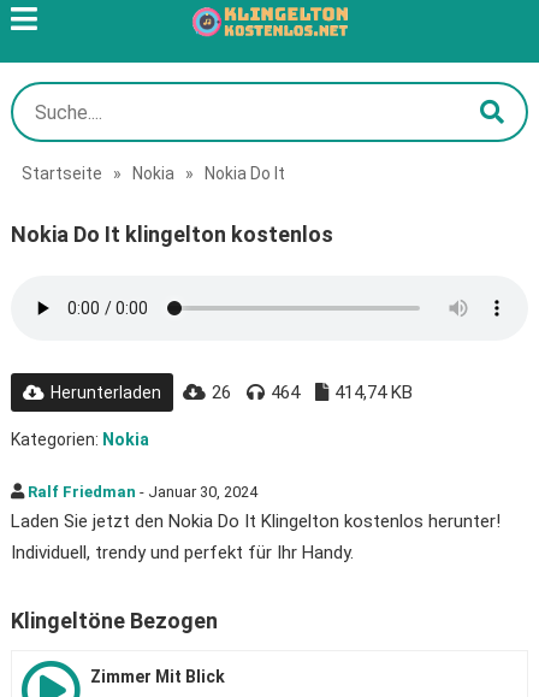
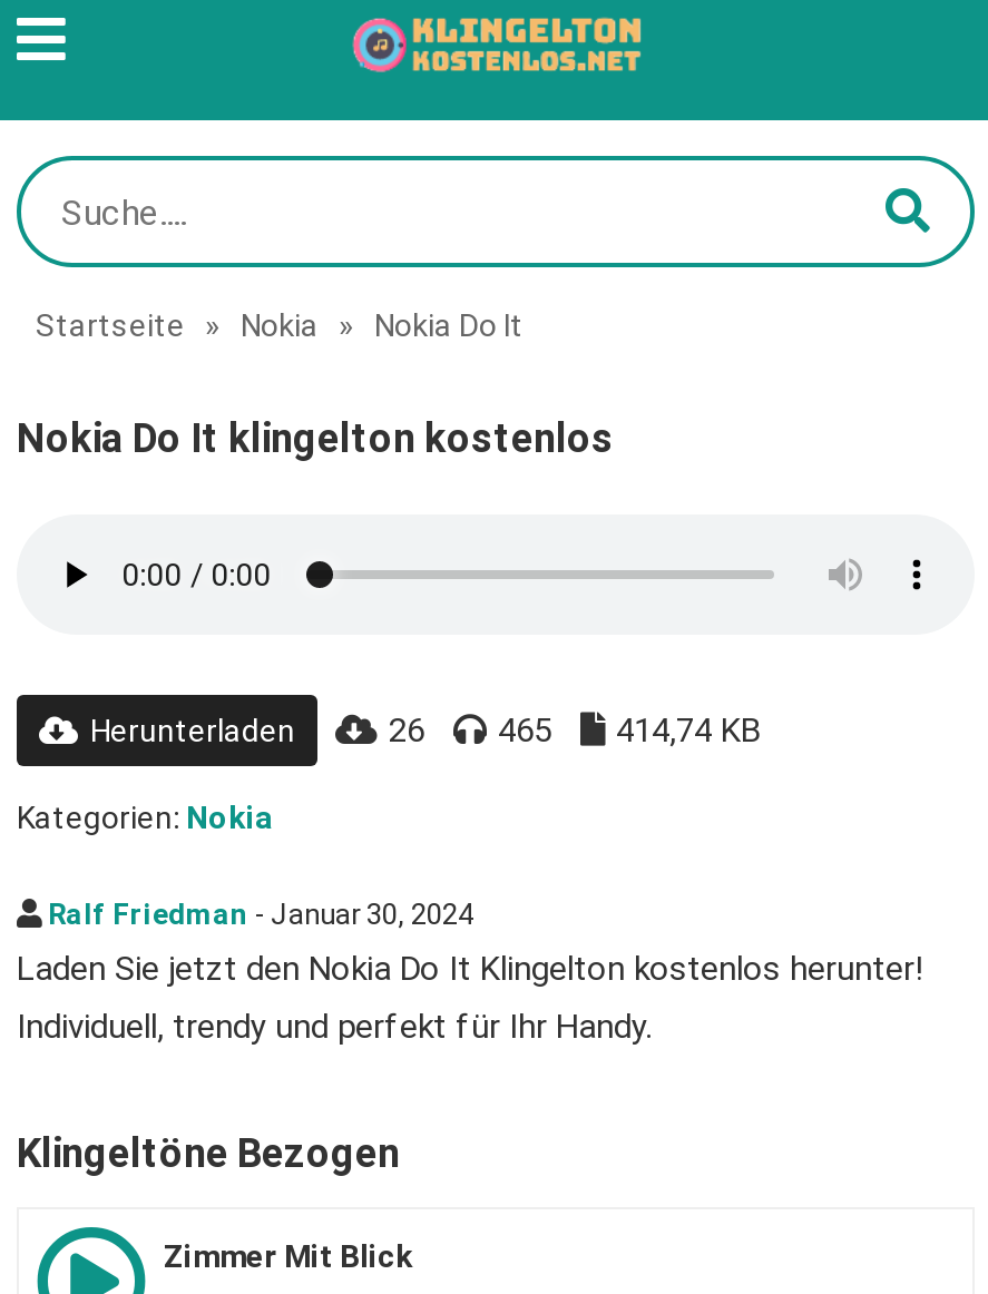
[212,382,413,403] 26 464 414,74 KB -> [389,710,761,751] 26 465 414,74 KB

